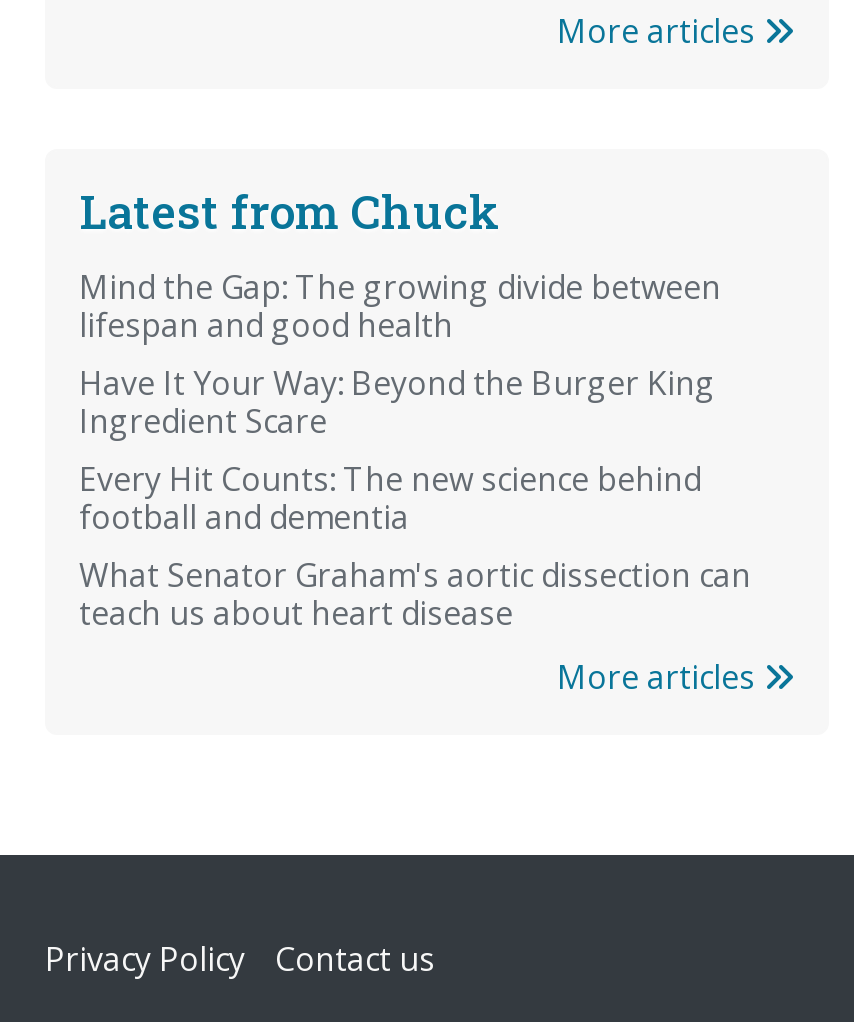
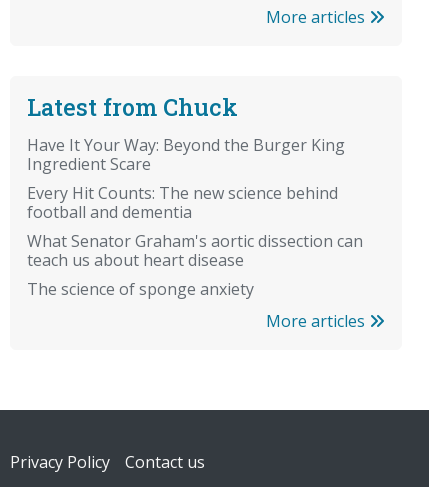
[79,266,721,348] Mind the Gap: The growing divide between | lifespan and good health -> none
moved [79,362,751,636] -> [27,134,363,271]: Have It Your Way: Beyond the Burger King | Ingredient Scare | Every Hit Counts: The new science behind | football and dementia | What Senator Graham's aortic dissection can | teach us about heart disease
none -> [27,278,254,300] The science of sponge anxiety

